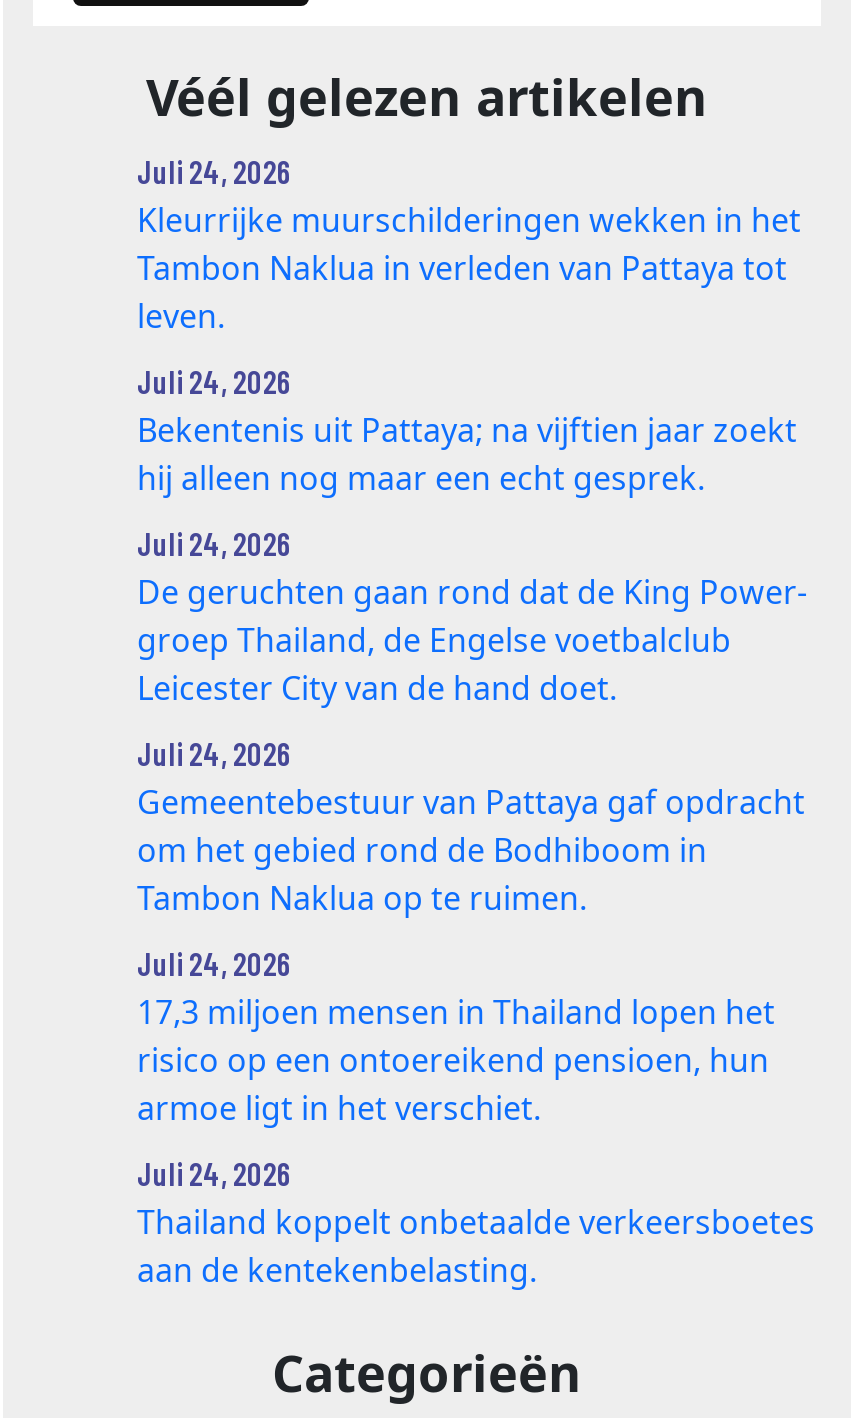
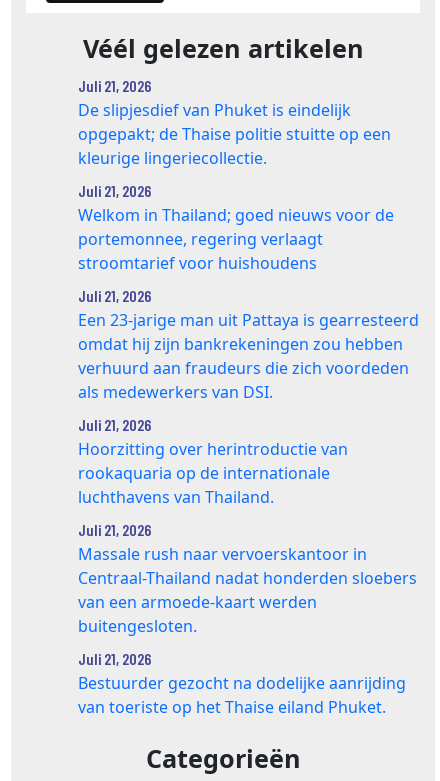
[137,151,801,337] Juli 24, 2026 | Kleurrijke muurschilderingen wekken in het | Tambon Naklua in verleden van Pattaya tot | leven. -> [78,76,391,169] Juli 21, 2026 | De slipjesdief van Phuket is eindelijk | opgepakt; de Thaise politie stuitte op een | kleurige lingeriecollectie.
[137,361,797,499] Juli 24, 2026 | Bekentenis uit Pattaya; na vijftien jaar zoekt | hij alleen nog maar een echt gesprek. -> [78,181,394,274] Juli 21, 2026 | Welkom in Thailand; goed nieuws voor de | portemonnee, regering verlaagt | stroomtarief voor huishoudens
[137,523,807,709] Juli 24, 2026 | De geruchten gaan rond dat de King Power- | groep Thailand, de Engelse voetbalclub | Leicester City van de hand doet. -> [78,286,419,403] Juli 21, 2026 | Een 23-jarige man uit Pattaya is gearresteerd | omdat hij zijn bankrekeningen zou hebben | verhuurd aan fraudeurs die zich voordeden | als medewerkers van DSI.
[137,733,805,919] Juli 24, 2026 | Gemeentebestuur van Pattaya gaf opdracht | om het gebied rond de Bodhiboom in | Tambon Naklua op te ruimen. -> [78,415,348,508] Juli 21, 2026 | Hoorzitting over herintroductie van | rookaquaria op de internationale | luchthavens van Thailand.
[137,943,775,1129] Juli 24, 2026 | 17,3 miljoen mensen in Thailand lopen het | risico op een ontoereikend pensioen, hun | armoe ligt in het verschiet. -> [78,520,417,637] Juli 21, 2026 | Massale rush naar vervoerskantoor in | Centraal-Thailand nadat honderden sloebers | van een armoede-kaart werden | buitengesloten.
[137,1153,815,1291] Juli 24, 2026 | Thailand koppelt onbetaalde verkeersboetes | aan de kentekenbelasting. -> [78,649,406,718] Juli 21, 2026 | Bestuurder gezocht na dodelijke aanrijding | van toeriste op het Thaise eiland Phuket.

